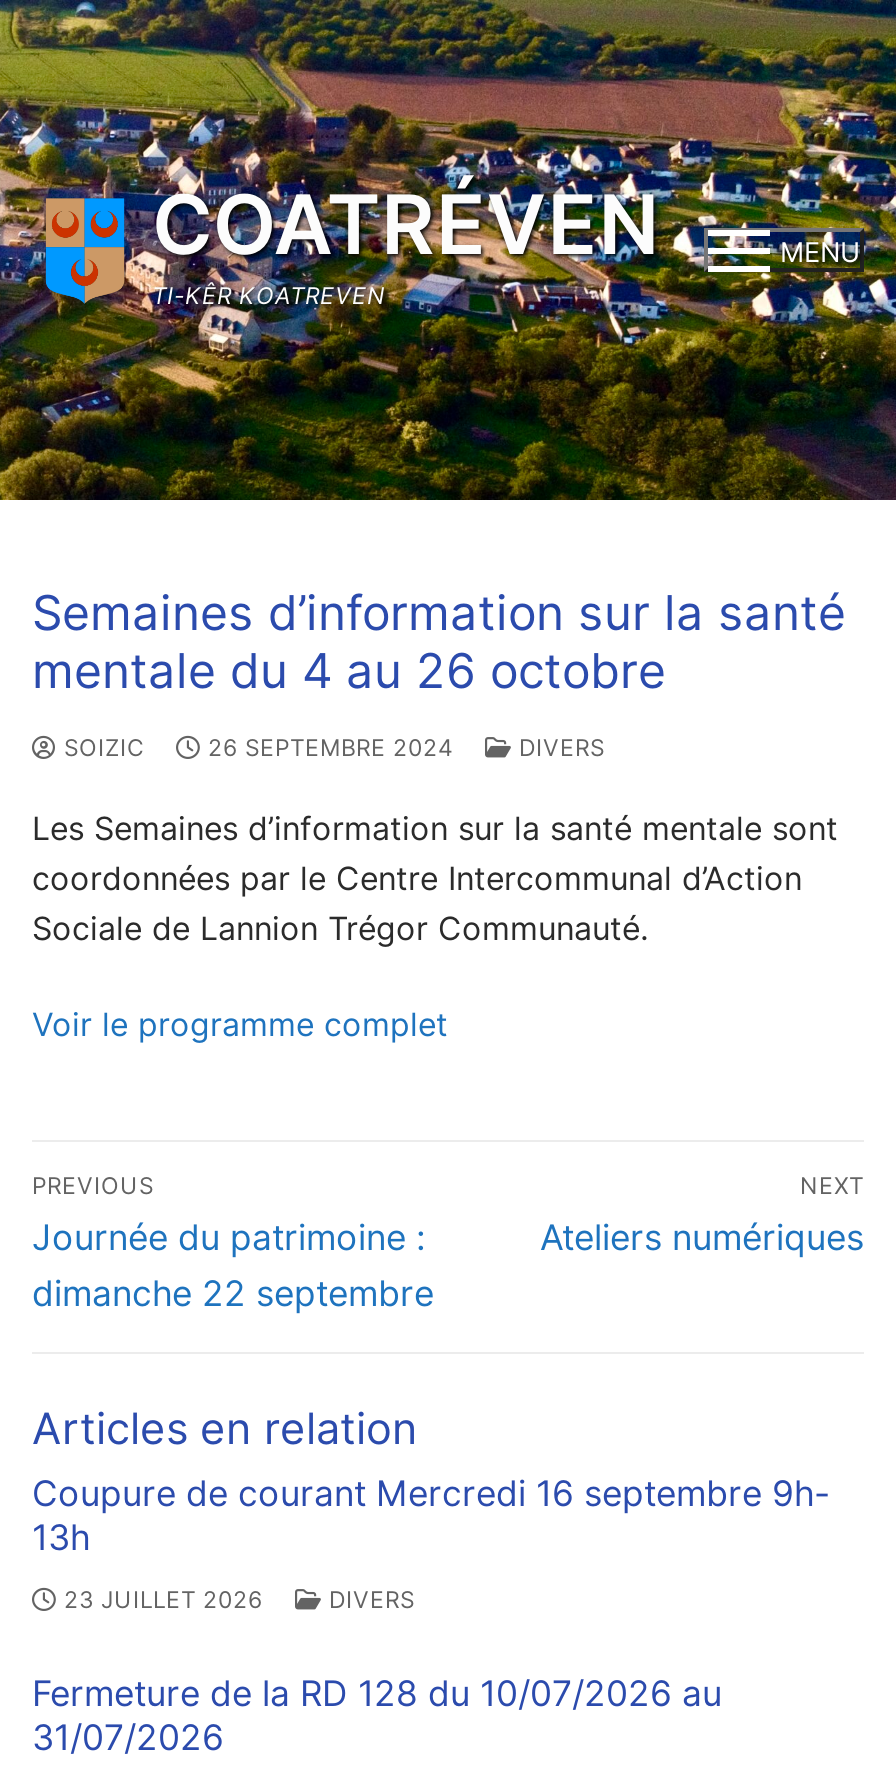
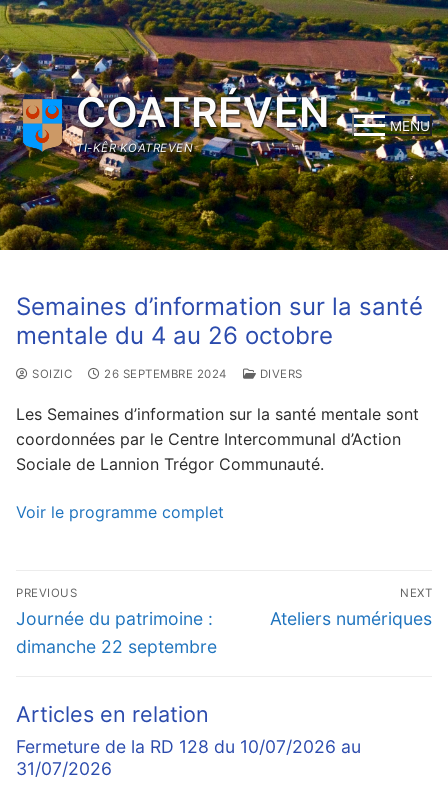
[32,1471,830,1614] Coupure de courant Mercredi 16 septembre 9h- | 13h | 23 JUILLET 2026 | DIVERS -> none

